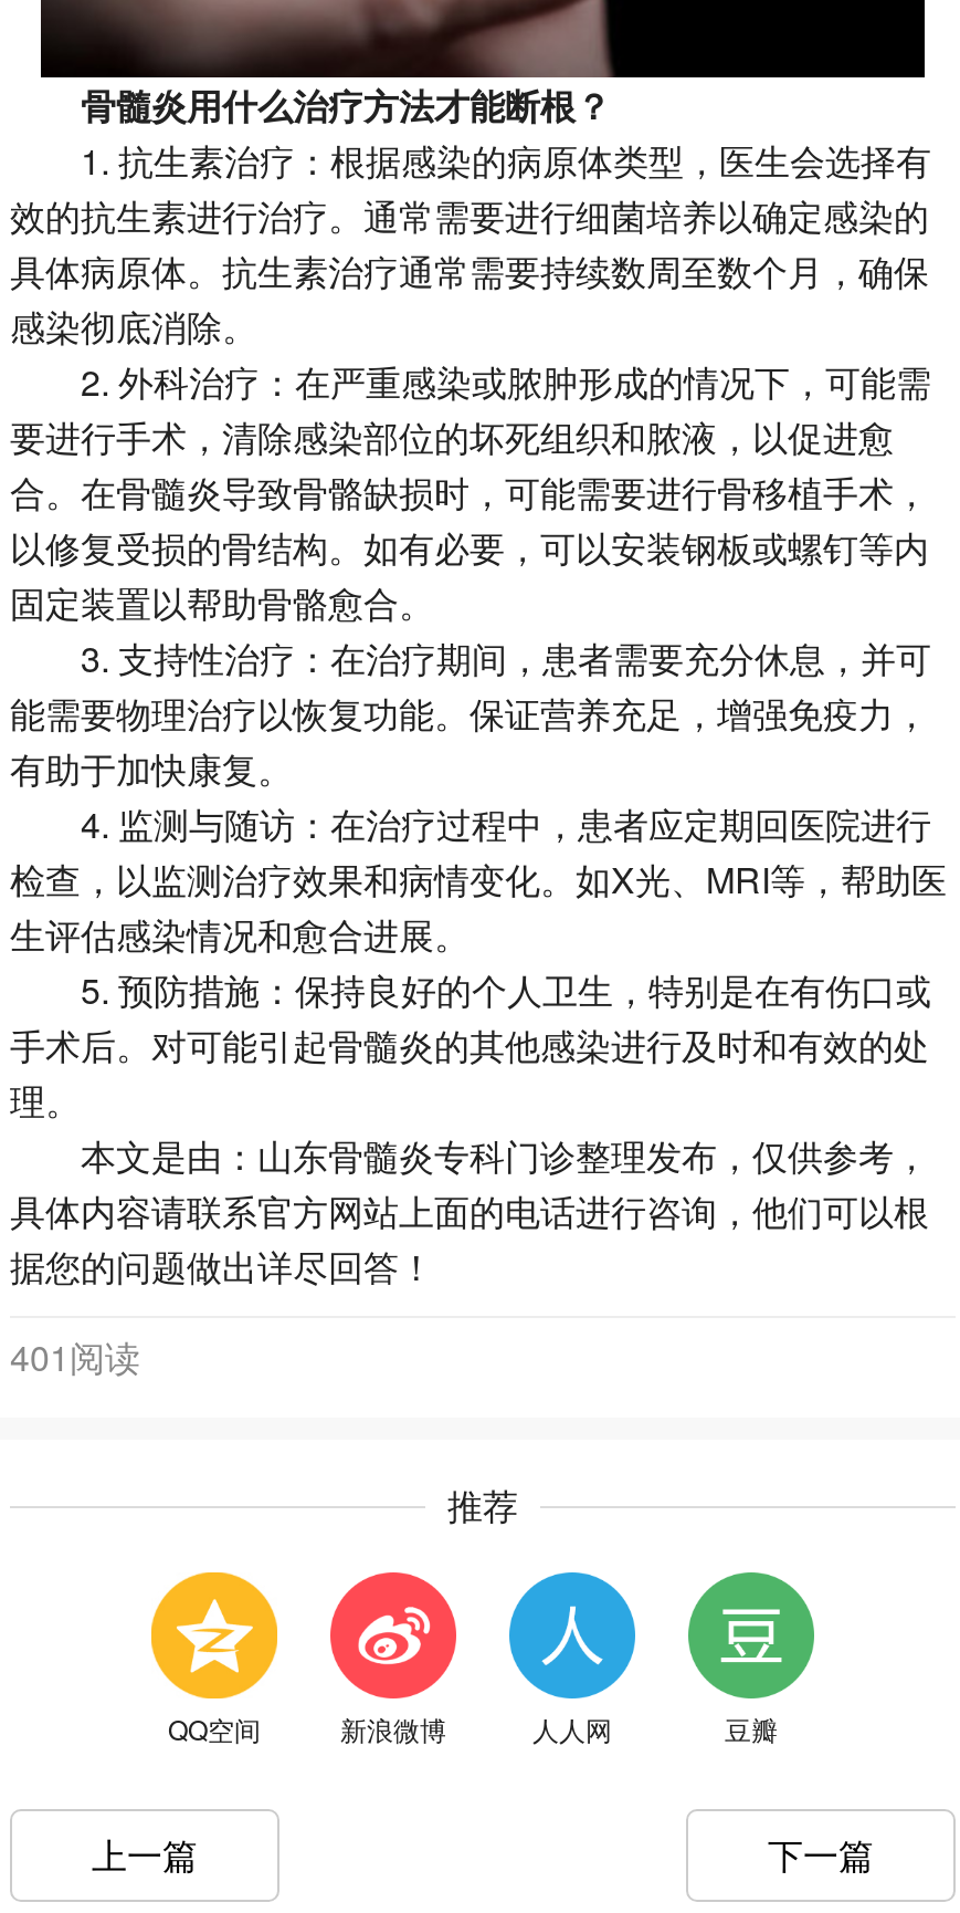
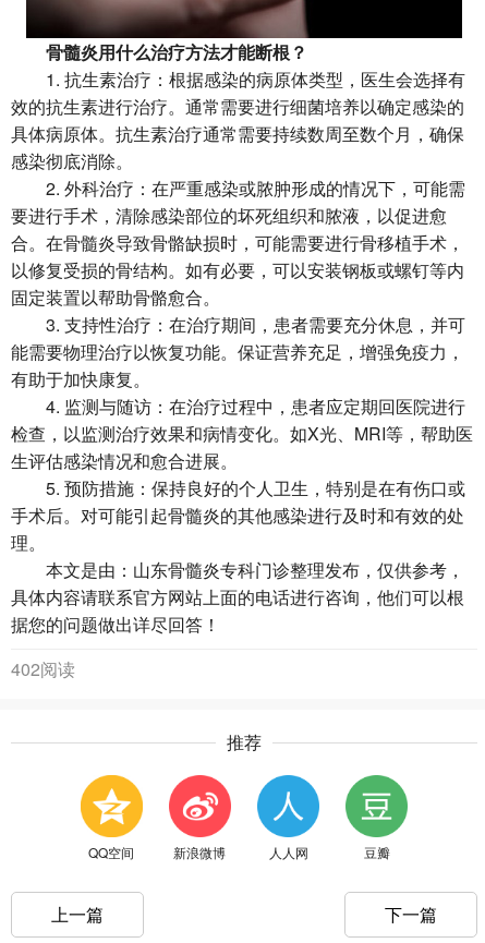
[10,1331,140,1382] 401阅读 -> [11,656,75,681] 402阅读

